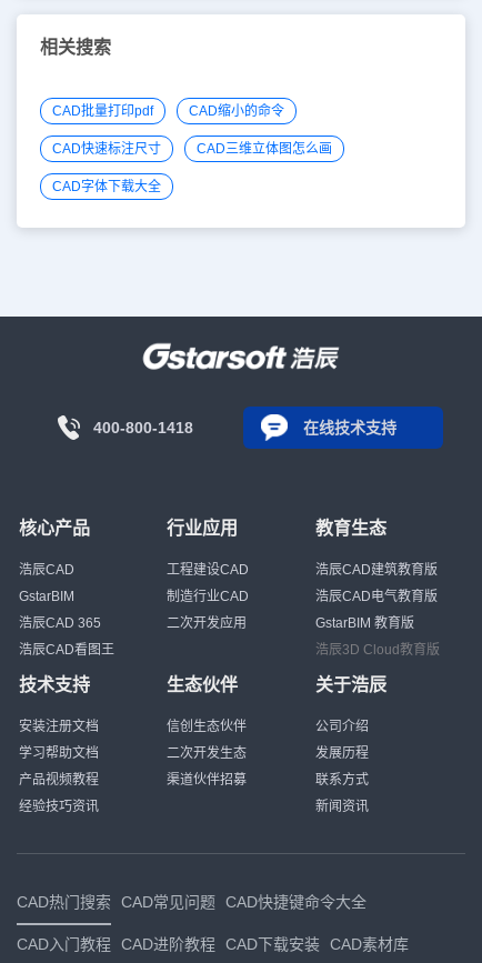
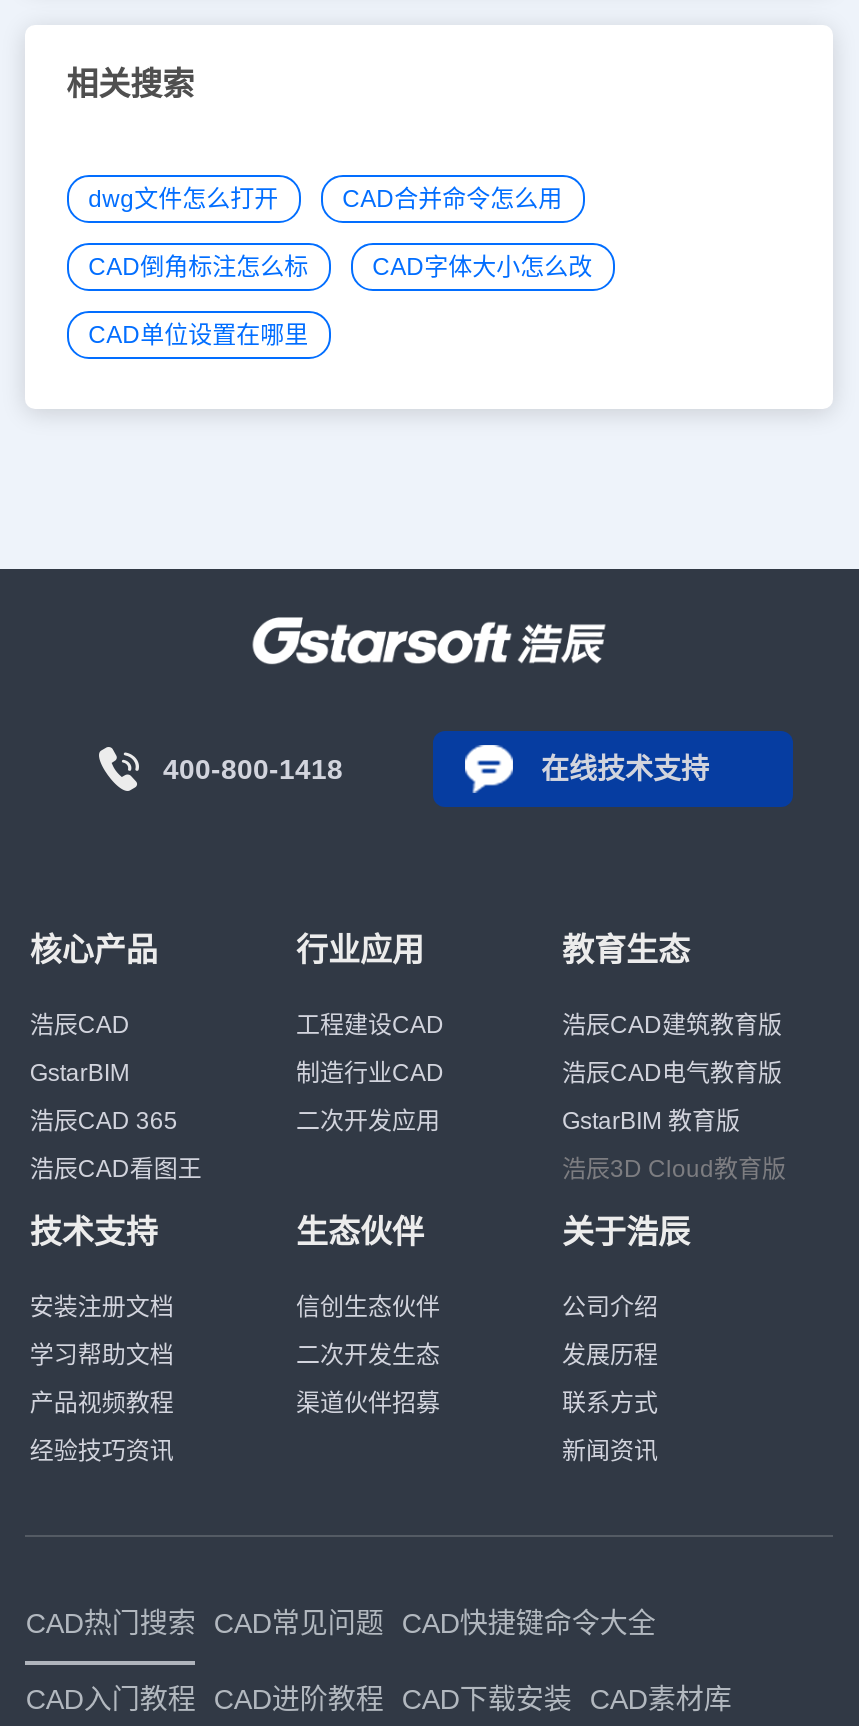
[52,104,284,119] CAD批量打印pdf | CAD缩小的命令 -> [88,186,562,214] dwg文件怎么打开 | CAD合并命令怎么用
[52,141,332,157] CAD快速标注尺寸 | CAD三维立体图怎么画 -> [88,254,592,282] CAD倒角标注怎么标 | CAD字体大小怎么改
[52,179,161,195] CAD字体下载大全 -> [88,322,308,350] CAD单位设置在哪里

